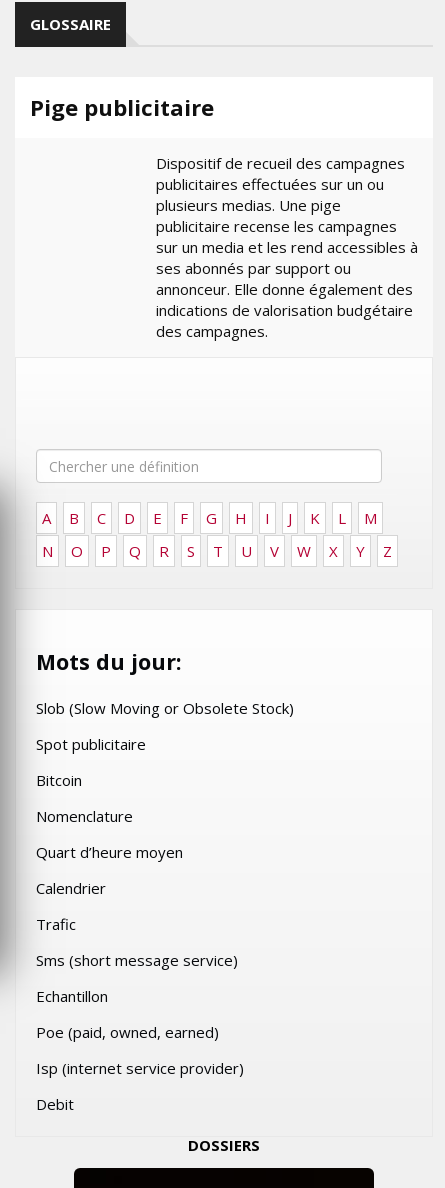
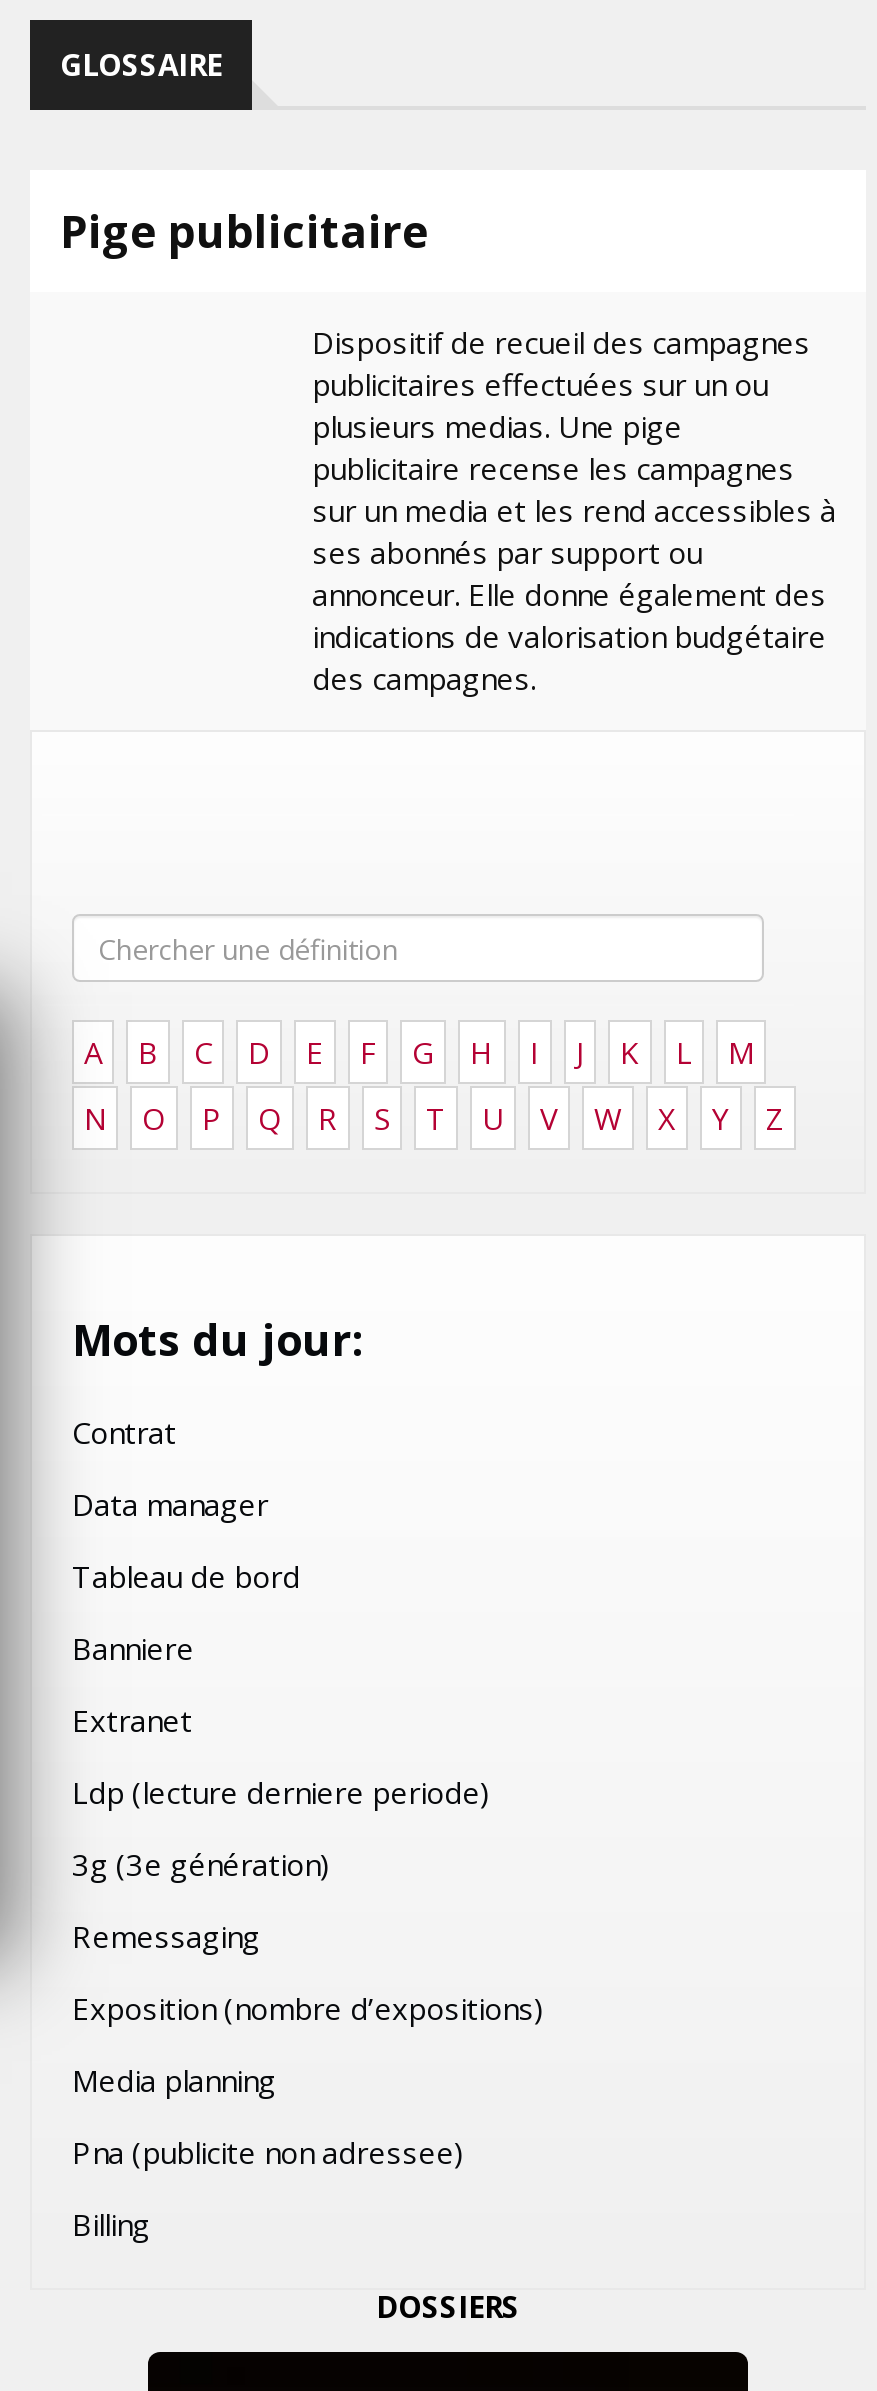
[36,698,294,718] Slob (Slow Moving or Obsolete Stock) -> [72,1412,176,1452] Contrat
[36,734,146,754] Spot publicitaire -> [72,1484,268,1524] Data manager
[36,770,82,790] Bitcoin -> [72,1556,300,1596] Tableau de bord
[36,806,133,826] Nomenclature -> [72,1628,194,1668] Banniere
[36,842,183,862] Quart d’heure moyen -> [72,1700,192,1740] Extranet
[36,878,106,898] Calendrier -> [72,1772,490,1812] Ldp (lecture derniere periode)
[36,914,76,934] Trafic -> [72,1844,330,1884] 3g (3e génération)
[36,950,238,970] Sms (short message service) -> [72,1916,260,1956] Remessaging
[36,986,108,1006] Echantillon -> [72,1988,544,2028] Exposition (nombre d’expositions)
[36,1022,219,1042] Poe (paid, owned, earned) -> [72,2060,276,2100] Media planning
[36,1058,244,1078] Isp (internet service provider) -> [72,2132,464,2172] Pna (publicite non adressee)
[36,1094,74,1114] Debit -> [72,2204,150,2244] Billing

